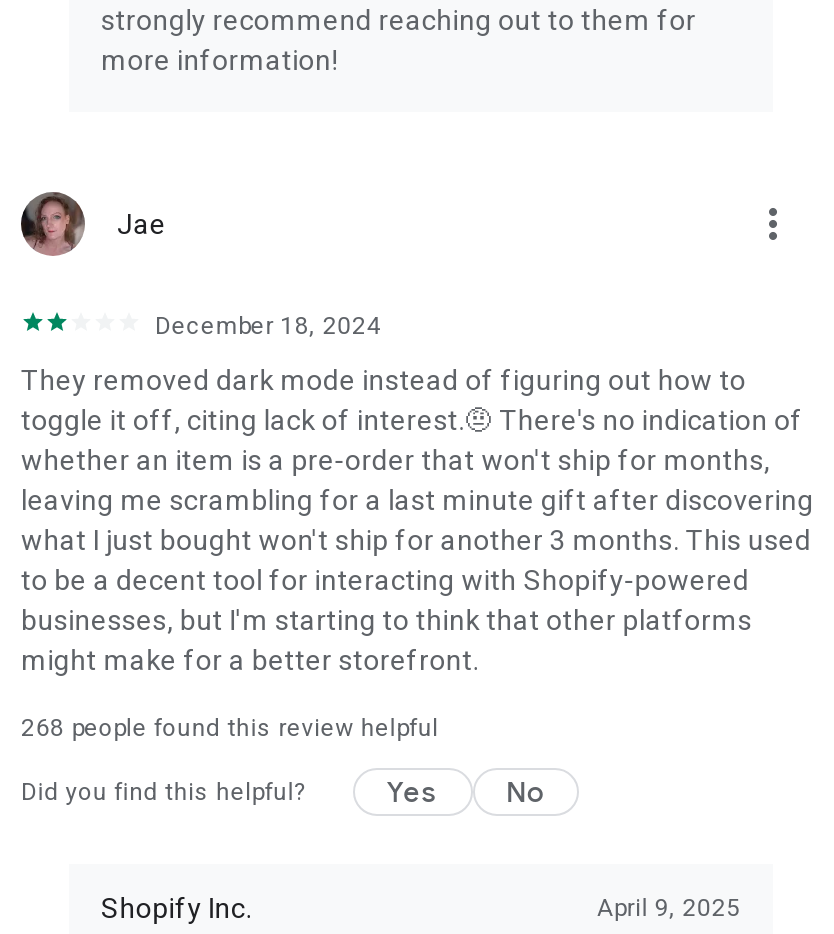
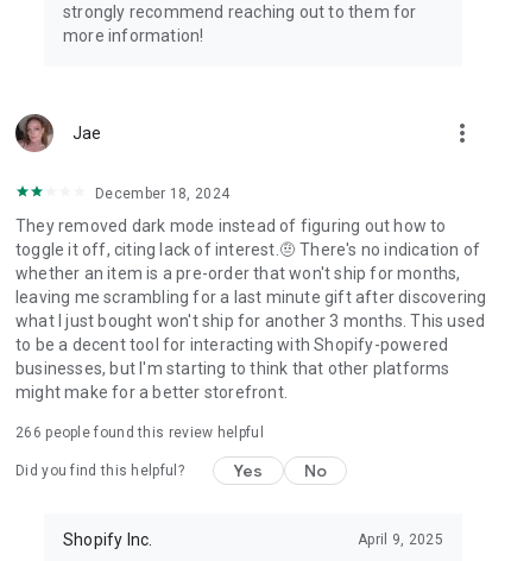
[21,714,439,742] 268 people found this review helpful -> [15,424,264,441] 266 people found this review helpful

